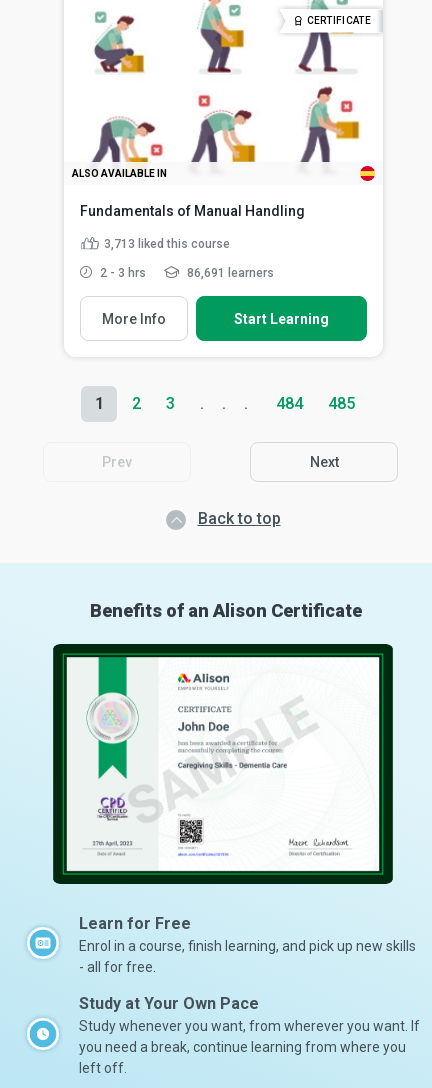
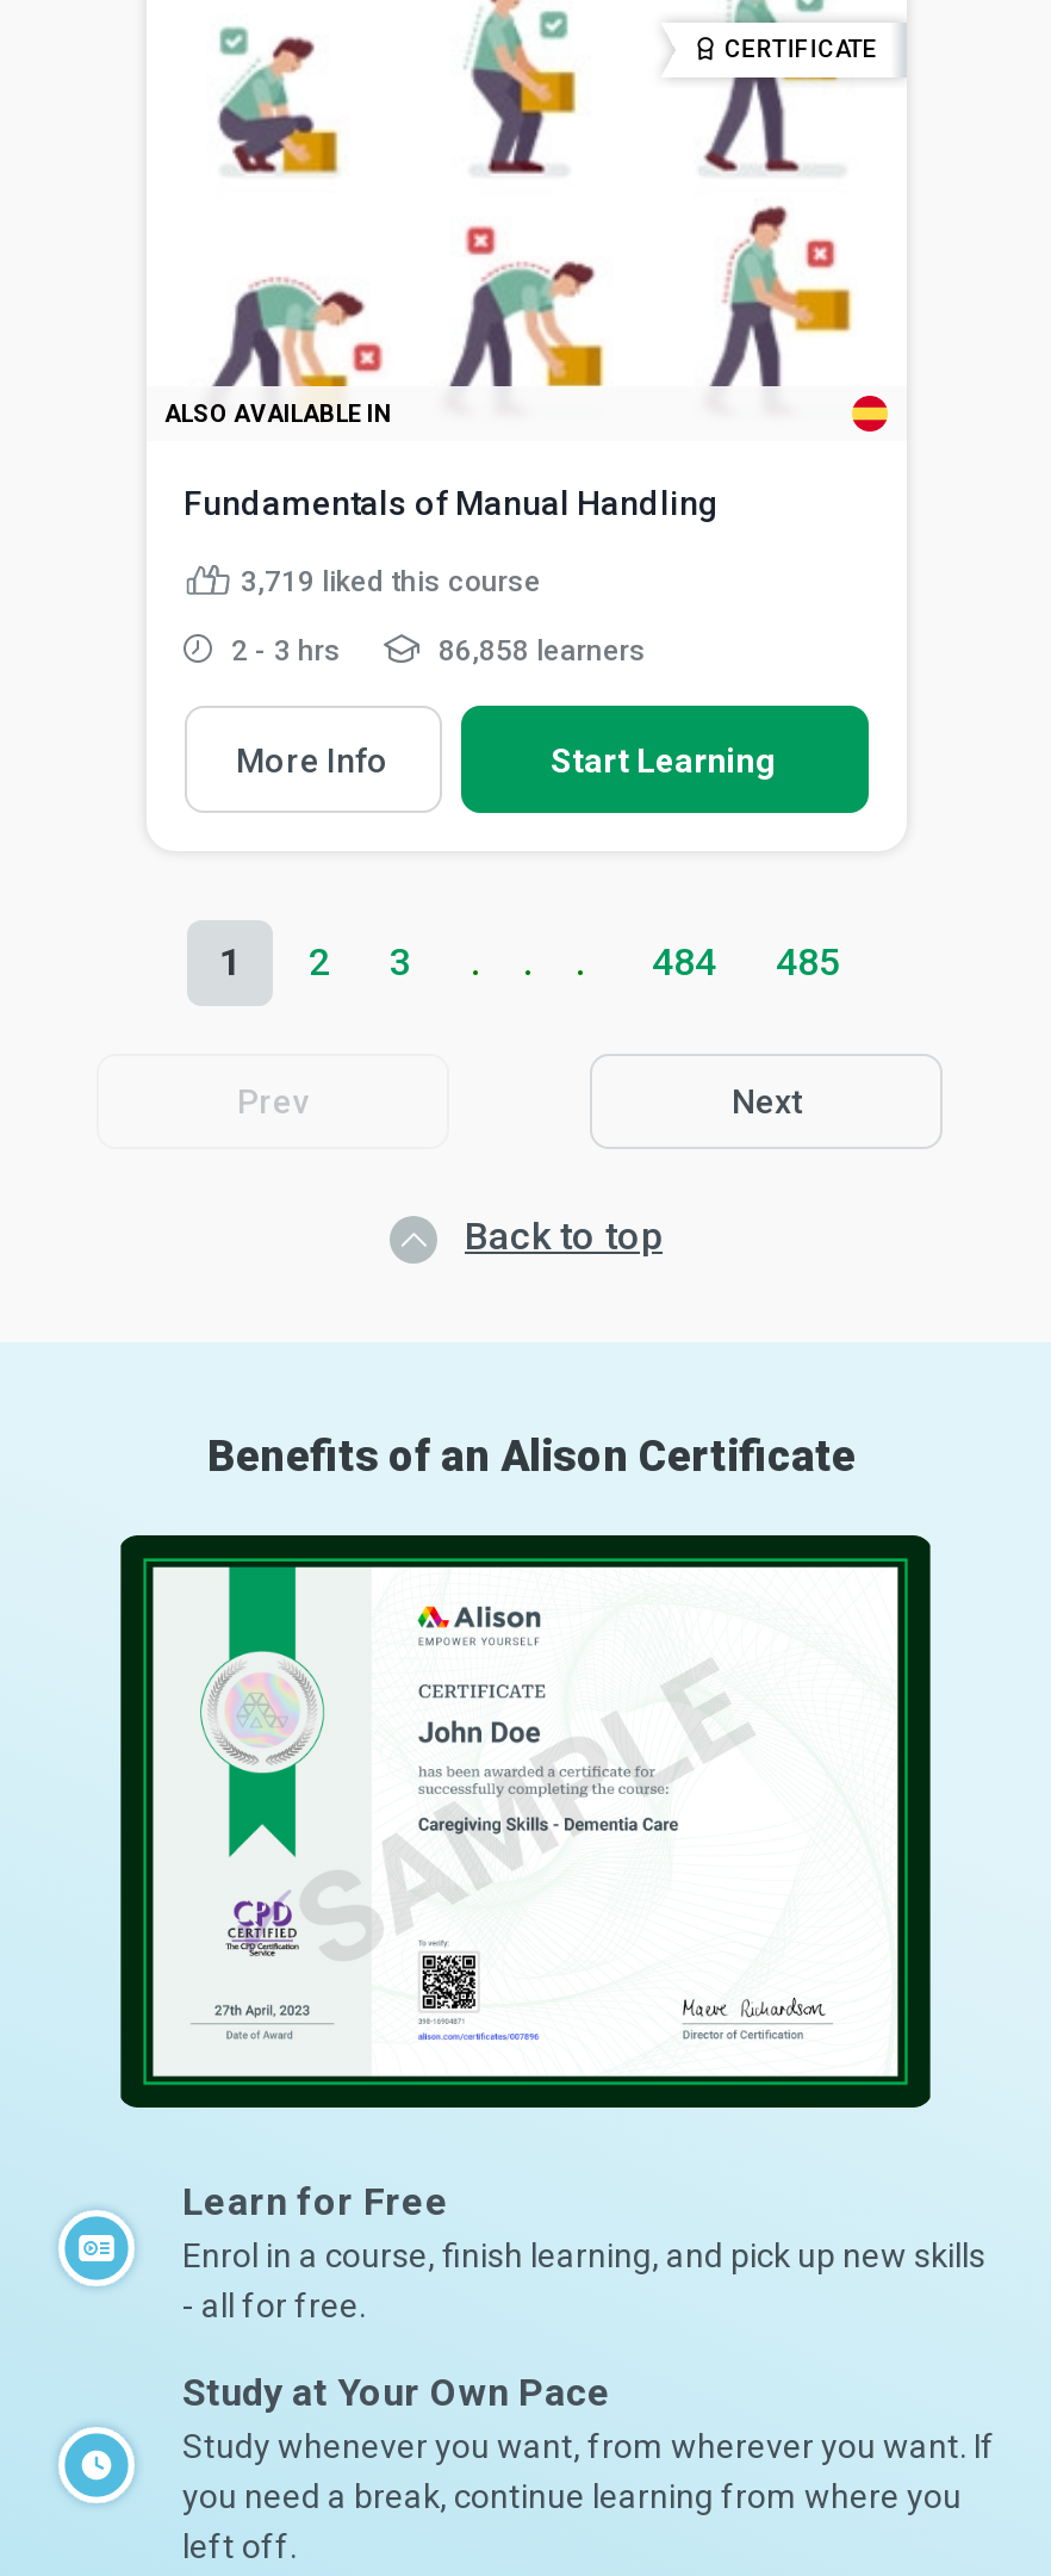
[103,237,229,251] 3,713 liked this course -> [241,566,541,599] 3,719 liked this course
[183,266,273,280] 86,691 learners -> [431,634,646,668] 86,858 learners

